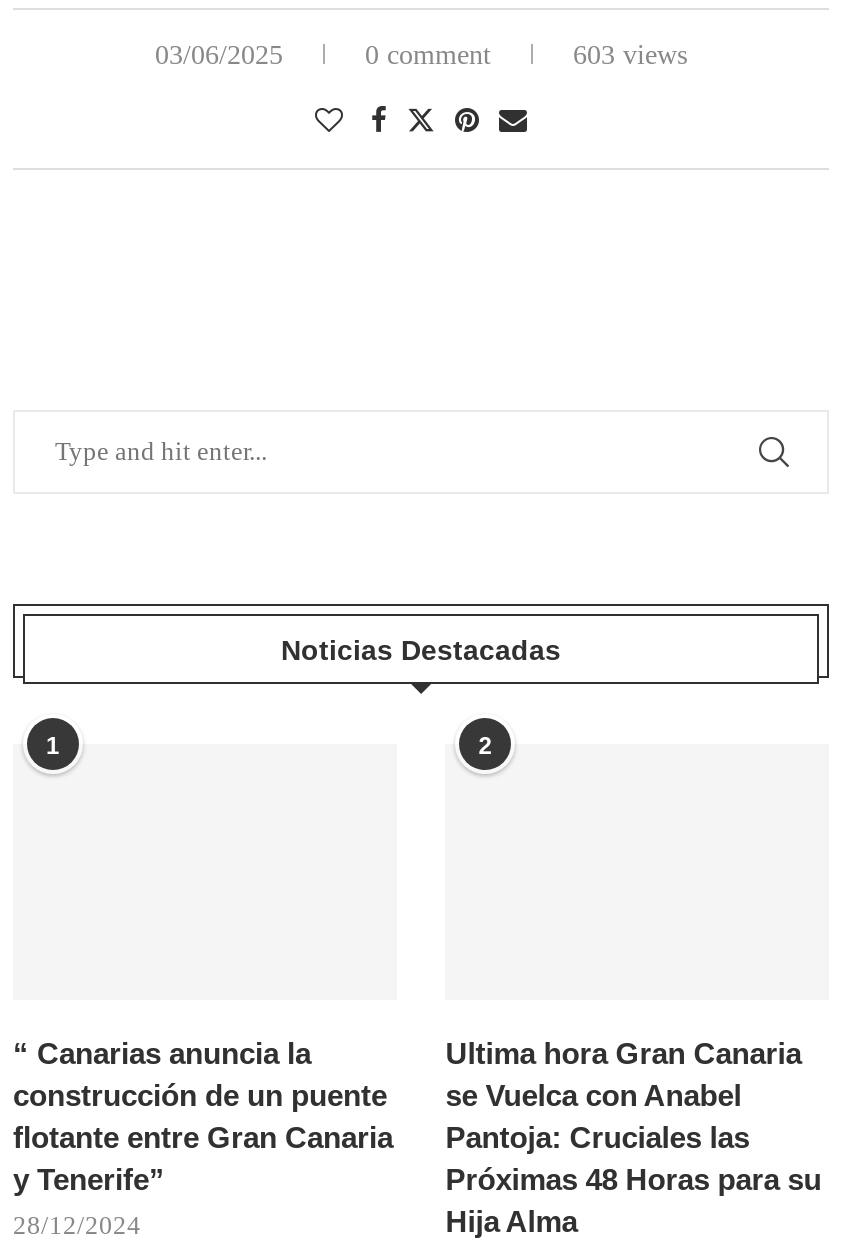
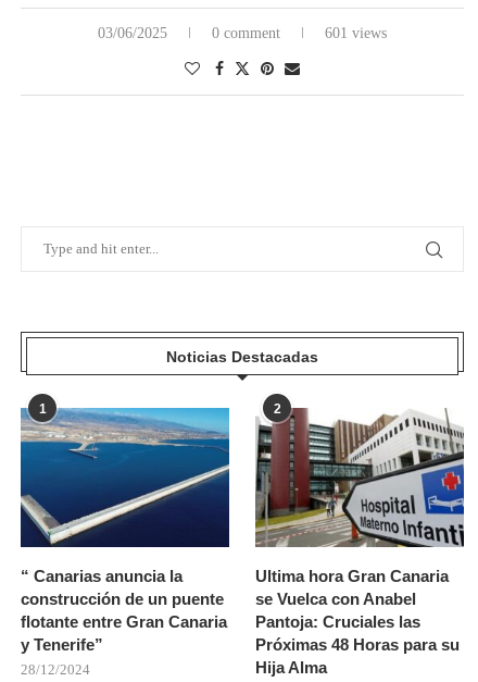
[573,40,687,70] 603 views -> [325,25,387,42] 601 views
none -> [20,407,230,548] [image]
none -> [254,407,465,548] [image]

